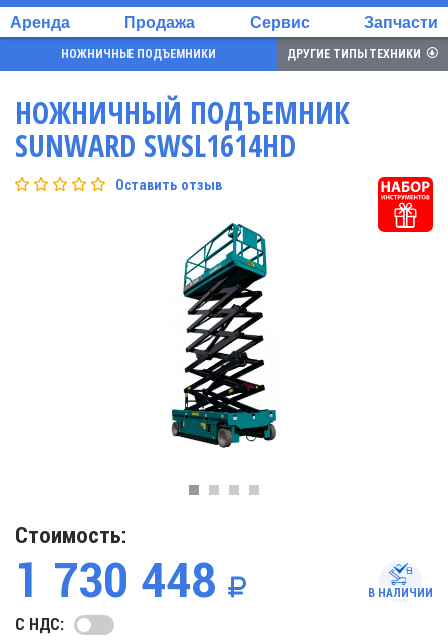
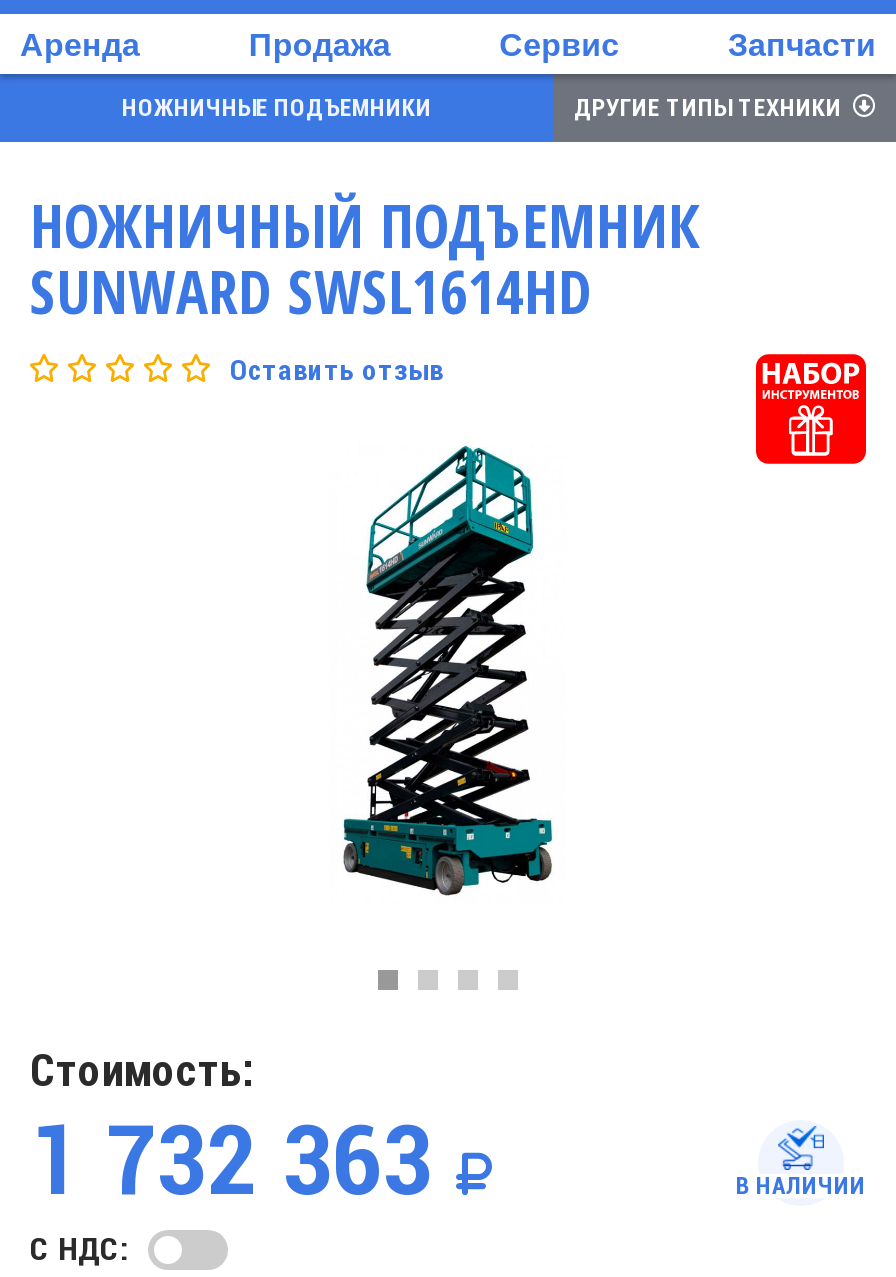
[15,552,216,609] 1 730 448 -> [30,1104,432,1218] 1 732 363

